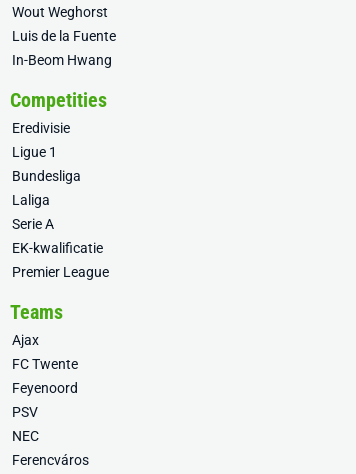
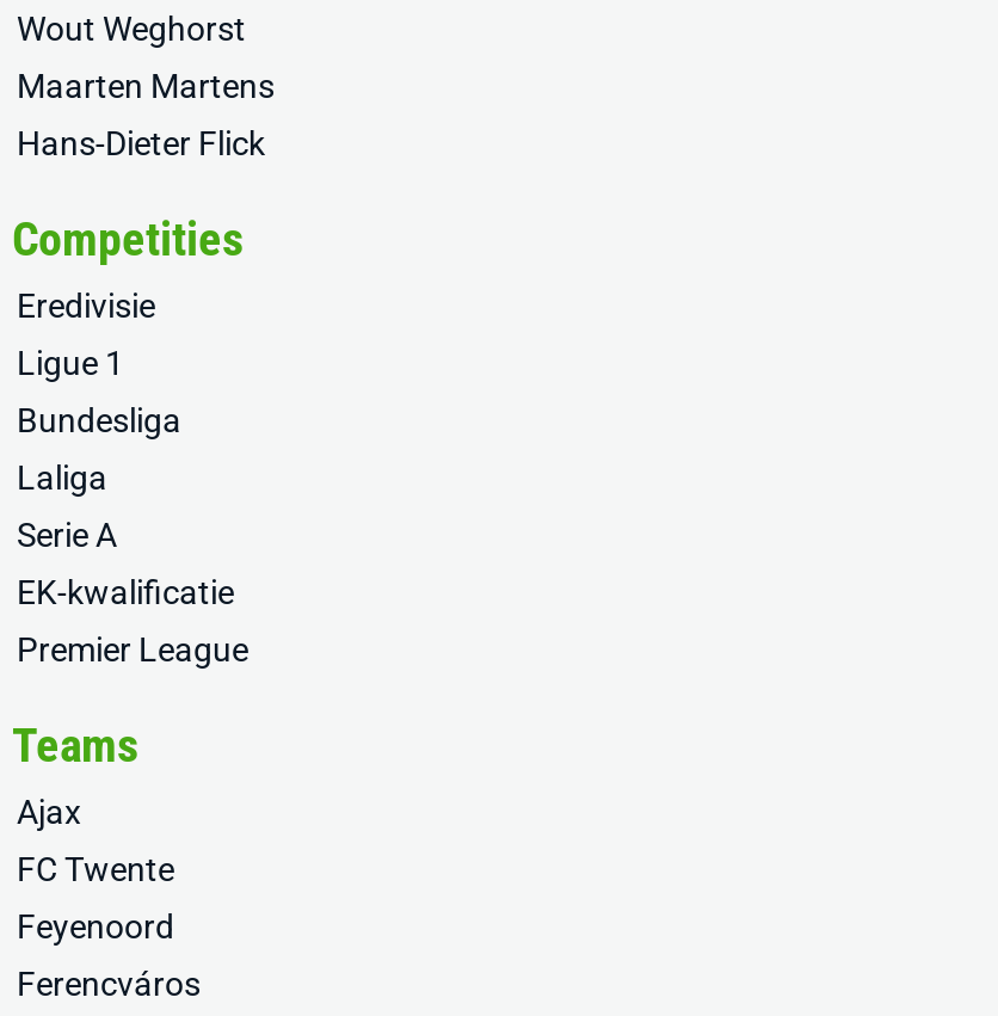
[12,28,116,44] Luis de la Fuente -> [17,67,275,105] Maarten Martens
[12,52,112,68] In-Beom Hwang -> [17,124,265,162] Hans-Dieter Flick
[12,404,39,444] PSV | NEC -> none

